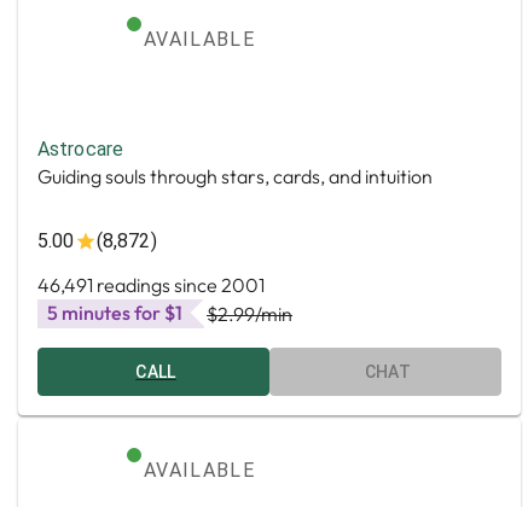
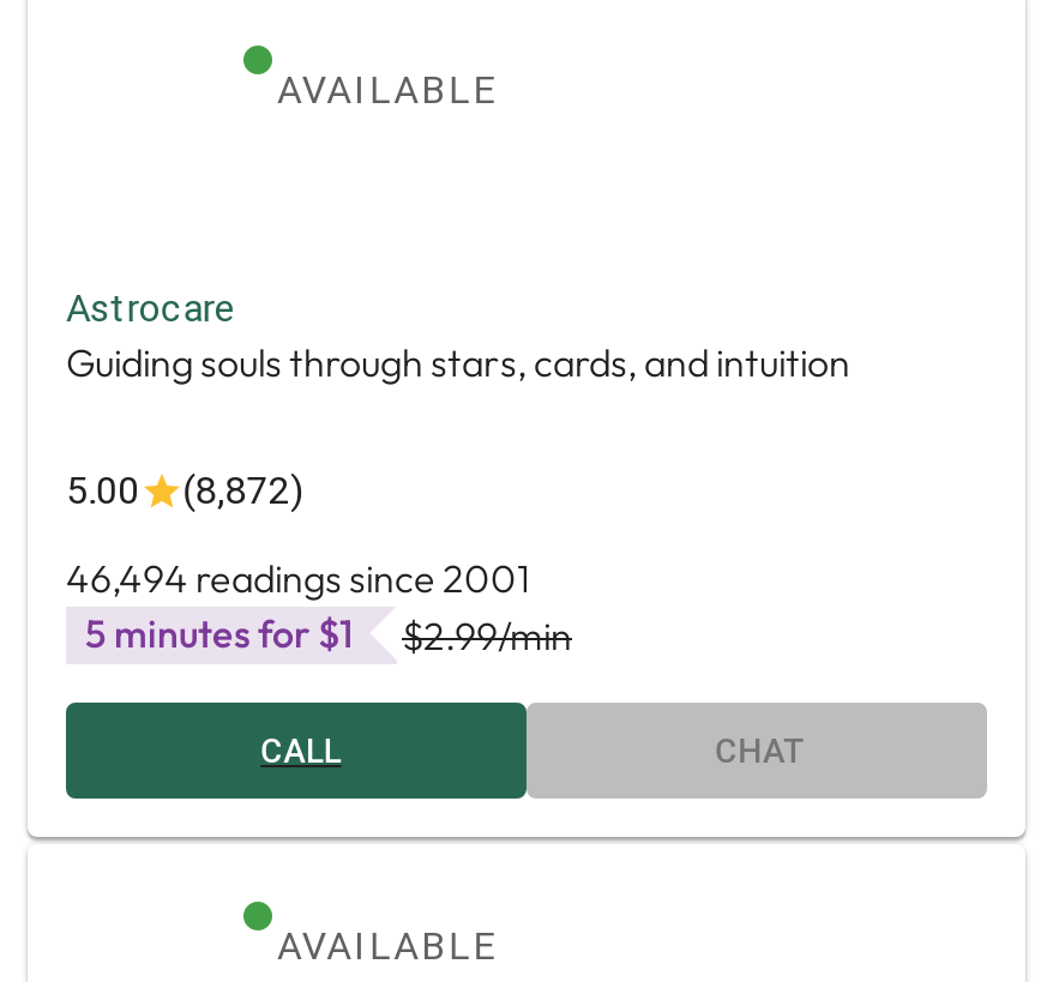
[37,273,265,297] 46,491 readings since 2001 -> [66,554,529,602] 46,494 readings since 2001

